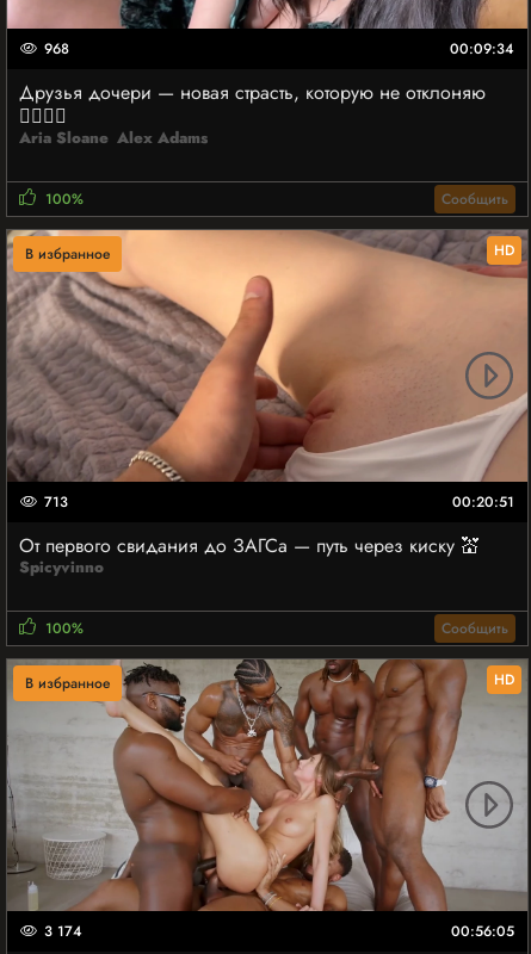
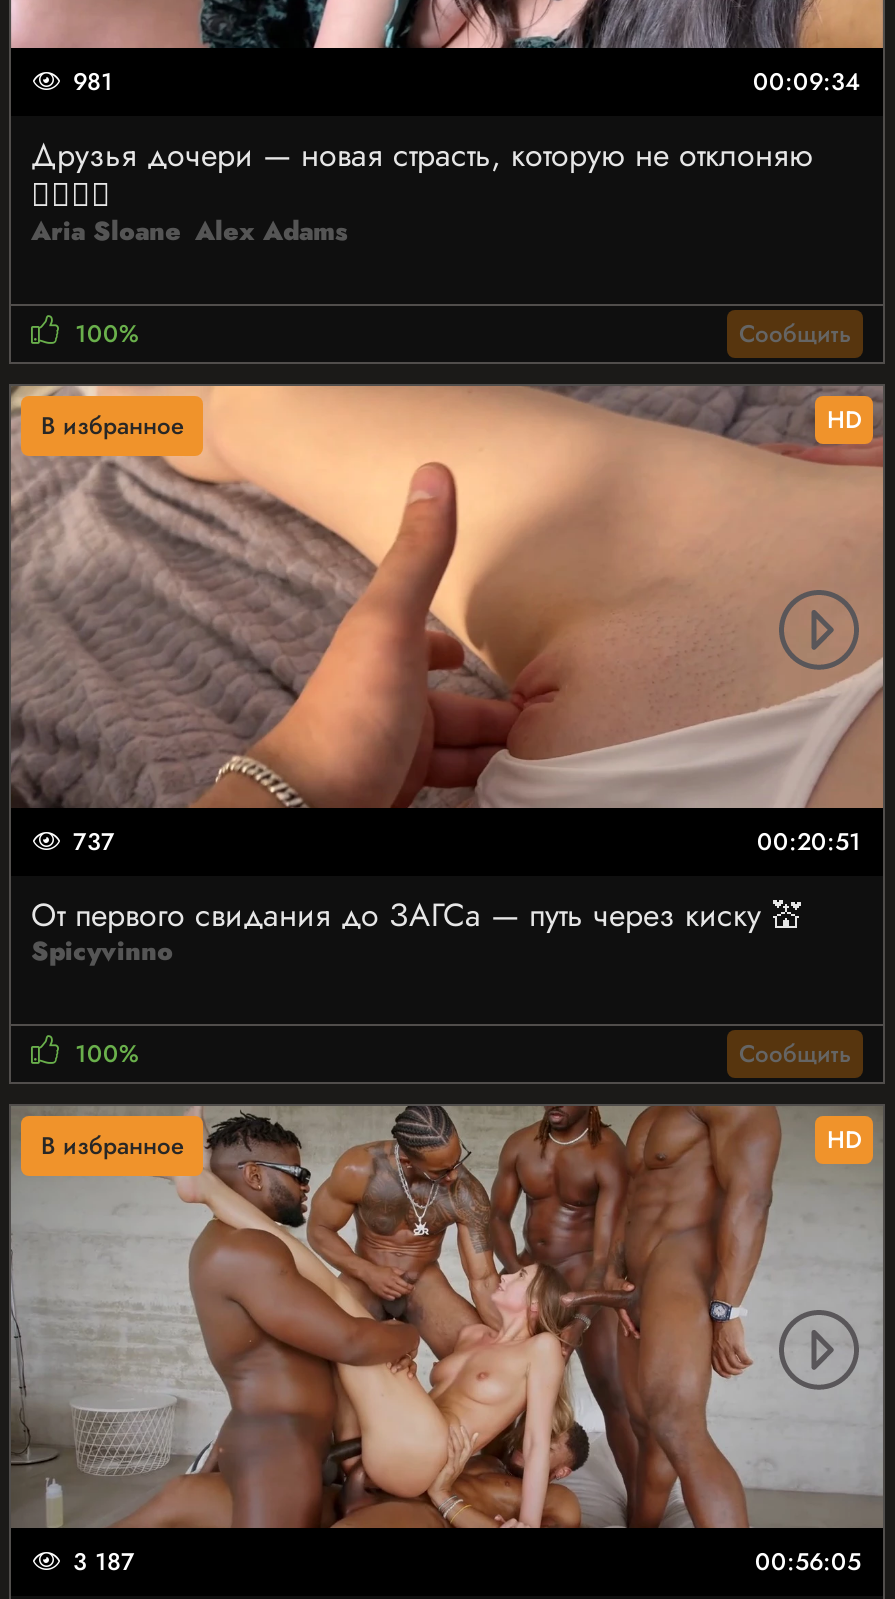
[44,38,69,59] 968 -> [73,63,113,99] 981
[44,491,68,513] 713 -> [73,824,115,860] 737
[44,921,82,942] 3 174 -> [73,1544,135,1580] 3 187

